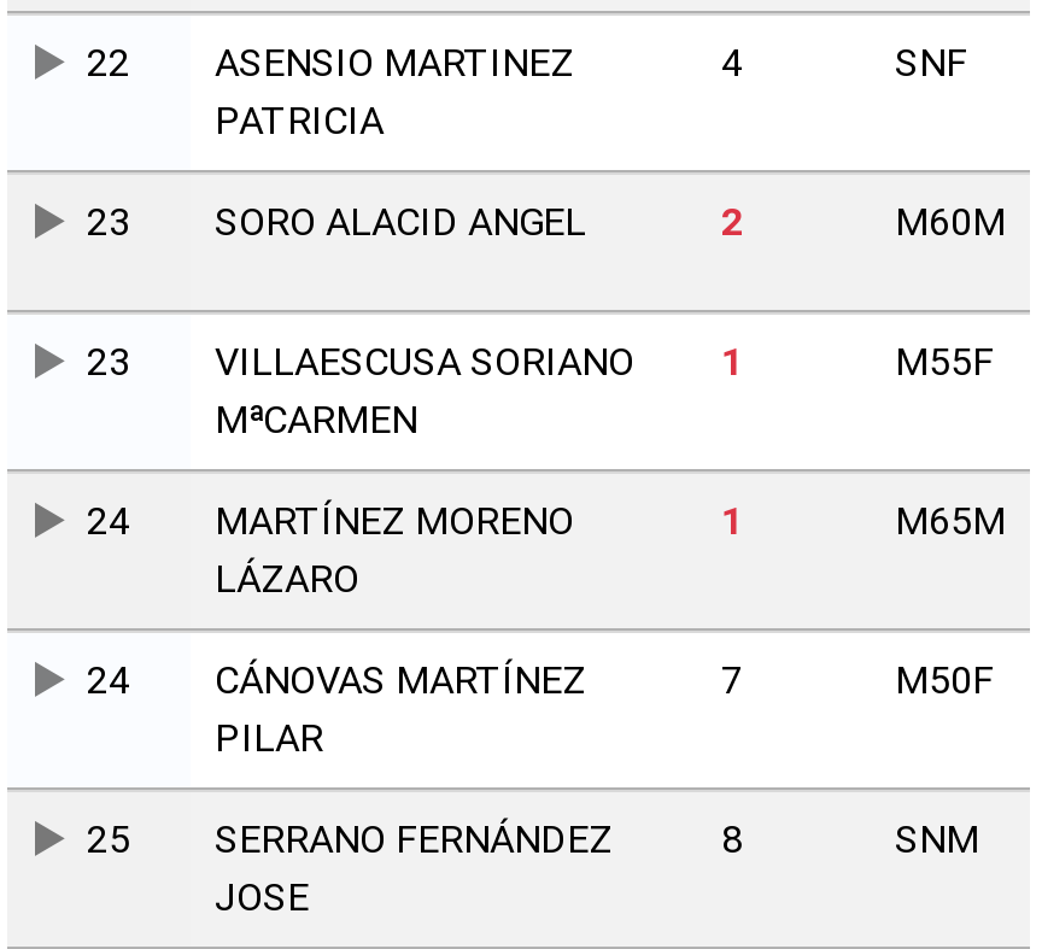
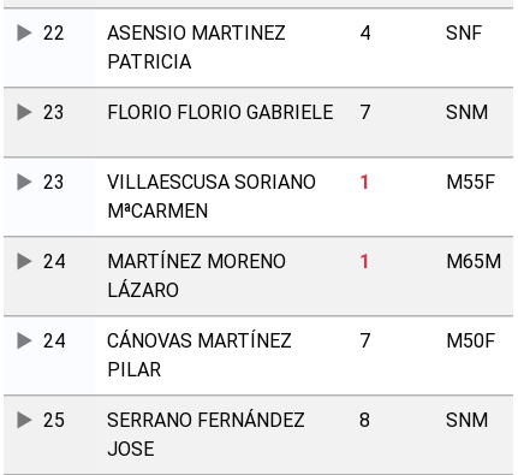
[215,199,1006,245] SORO ALACID ANGEL | 2 | M60M -> [107,101,488,124] FLORIO FLORIO GABRIELE | 7 | SNM

